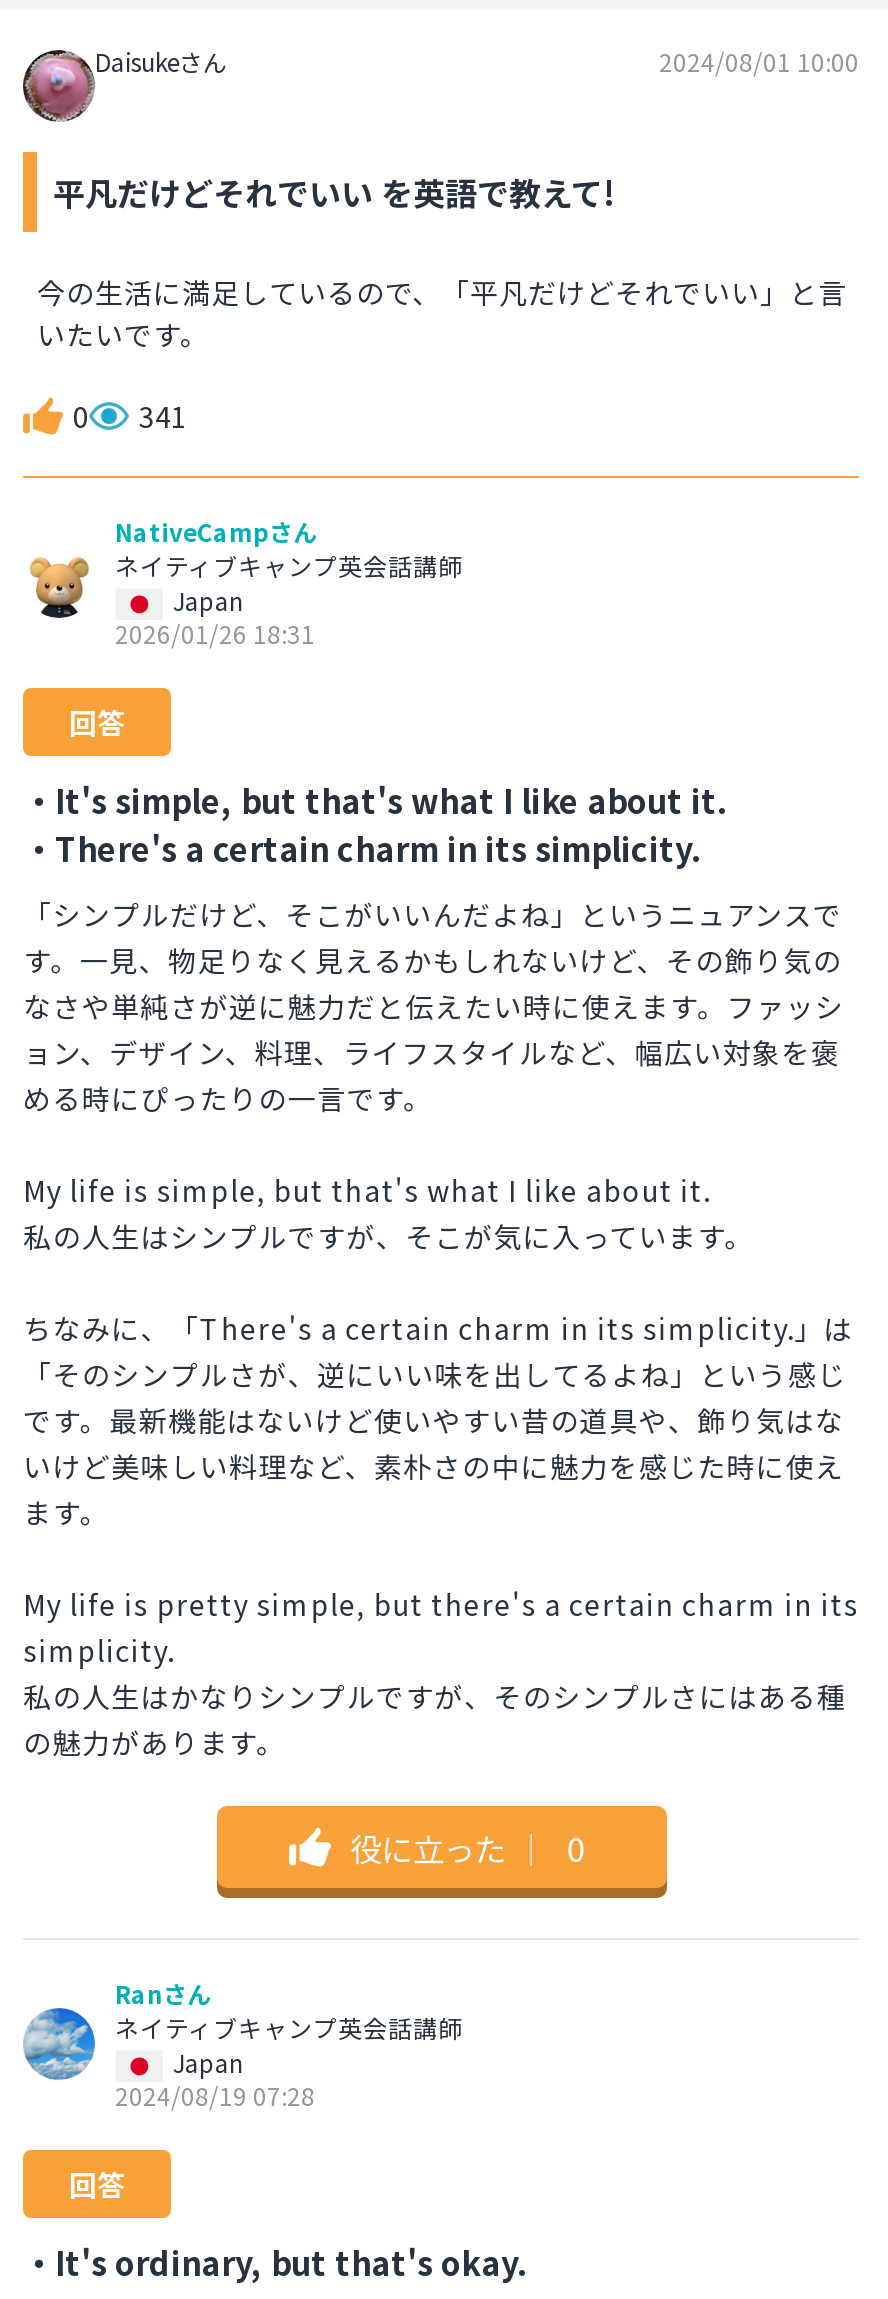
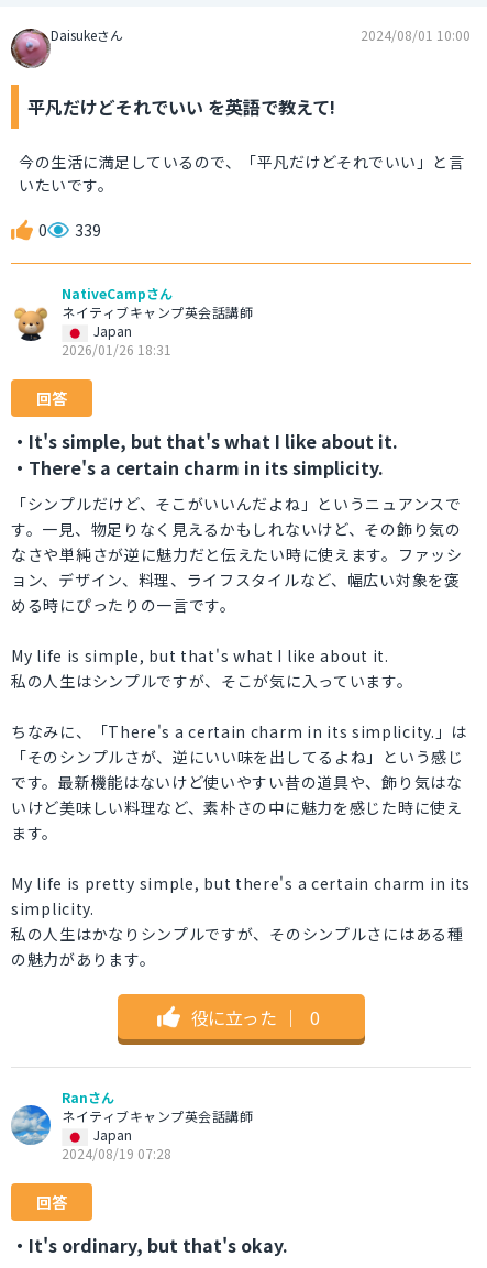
[73,397,187,437] 0 341 -> [38,219,101,241] 0 339

